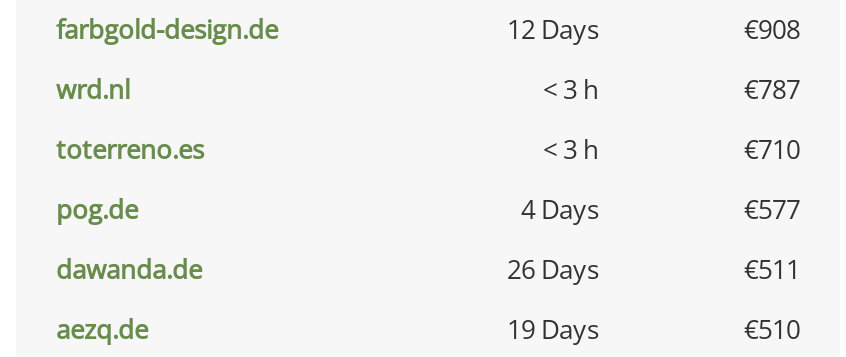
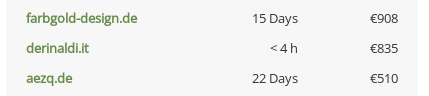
[507,11,599,47] 12 Days -> [251,9,297,27] 15 Days
[56,71,800,287] wrd.nl | < 3 h | €787 | toterreno.es | < 3 h | €710 | pog.de | 4 Days | €577 | dawanda.de | 26 Days | €511 -> [26,39,398,57] derinaldi.it | < 4 h | €835
[507,311,599,347] 19 Days -> [251,69,297,87] 22 Days

